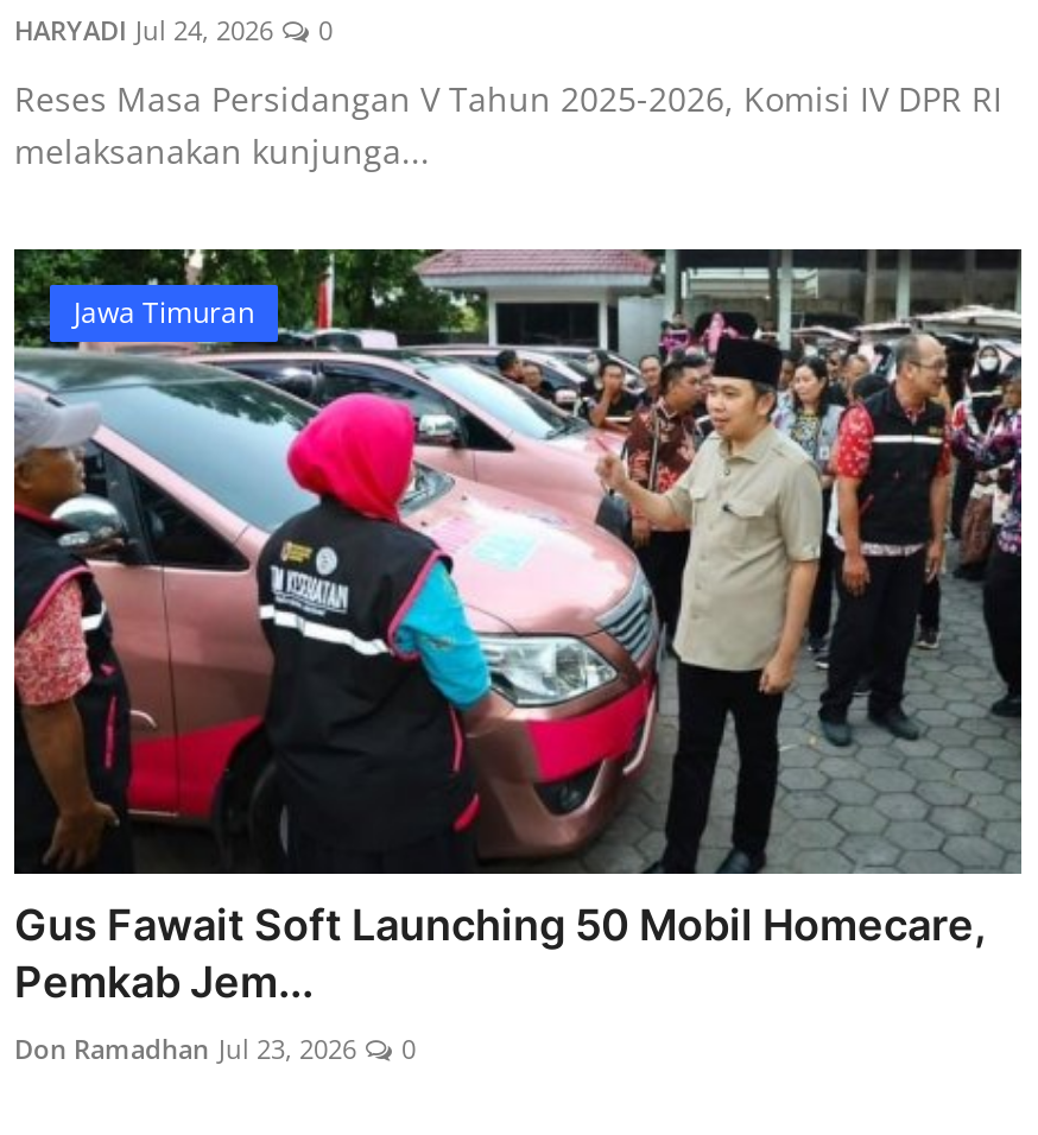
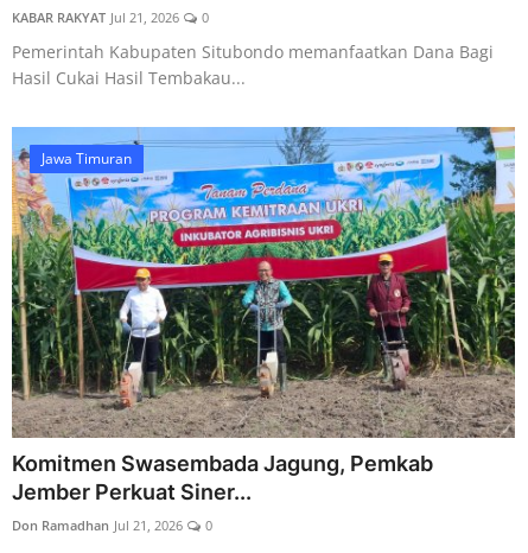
[14,13,273,49] HARYADI Jul 24, 2026 -> [12,8,179,26] KABAR RAKYAT Jul 21, 2026
[14,77,1002,175] Reses Masa Persidangan V Tahun 2025-2026, Komisi IV DPR RI | melaksanakan kunjunga... -> [12,40,494,89] Pemerintah Kabupaten Situbondo memanfaatkan Dana Bagi | Hasil Cukai Hasil Tembakau...
[12,247,1024,1007] [image] | Gus Fawait Soft Launching 50 Mobil Homecare, | Pemkab Jem... -> [11,126,516,504] [image] | Komitmen Swasembada Jagung, Pemkab | Jember Perkuat Siner...
[14,1031,356,1066] Don Ramadhan Jul 23, 2026 -> [12,516,183,534] Don Ramadhan Jul 21, 2026

